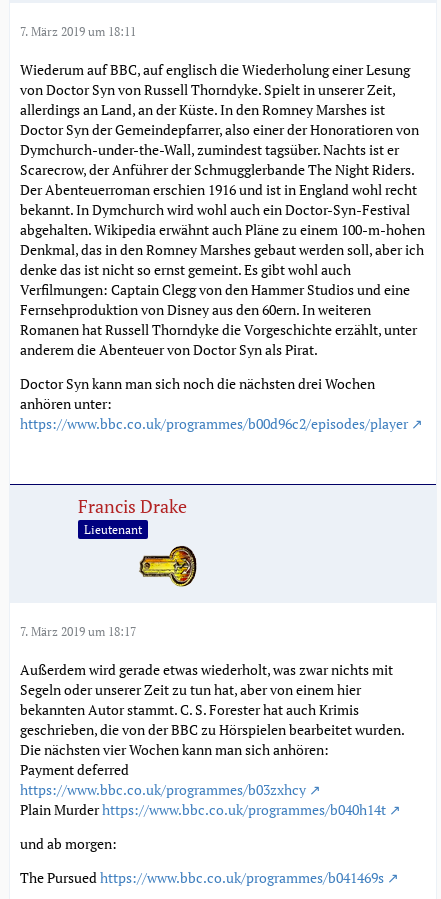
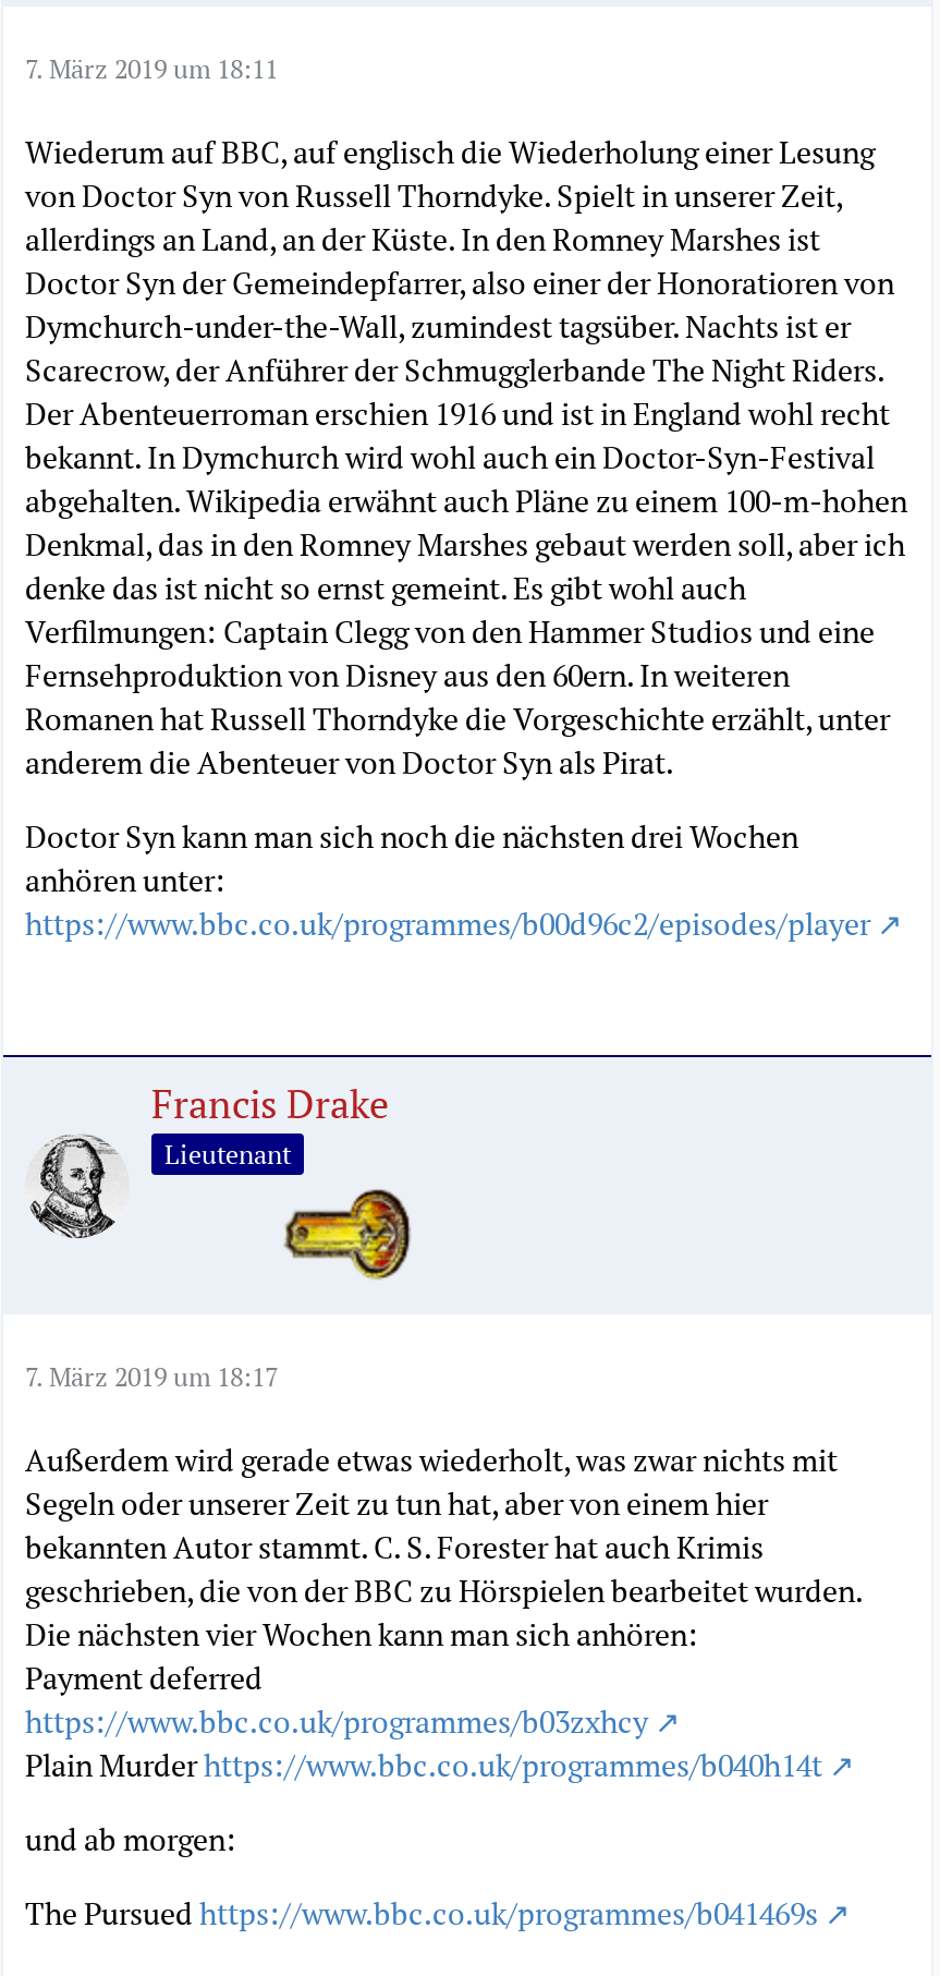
none -> [27,1134,123,1240] [image]

